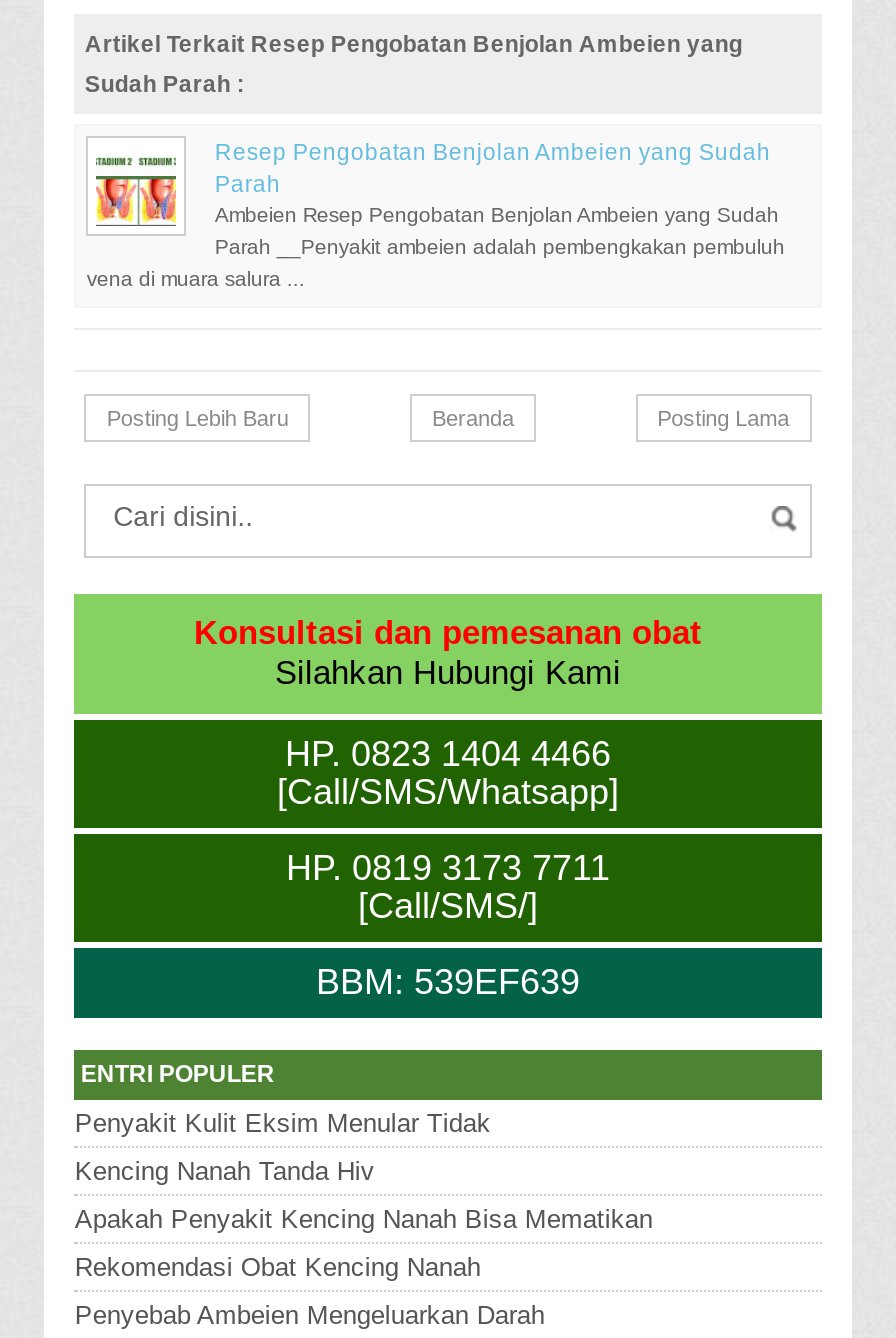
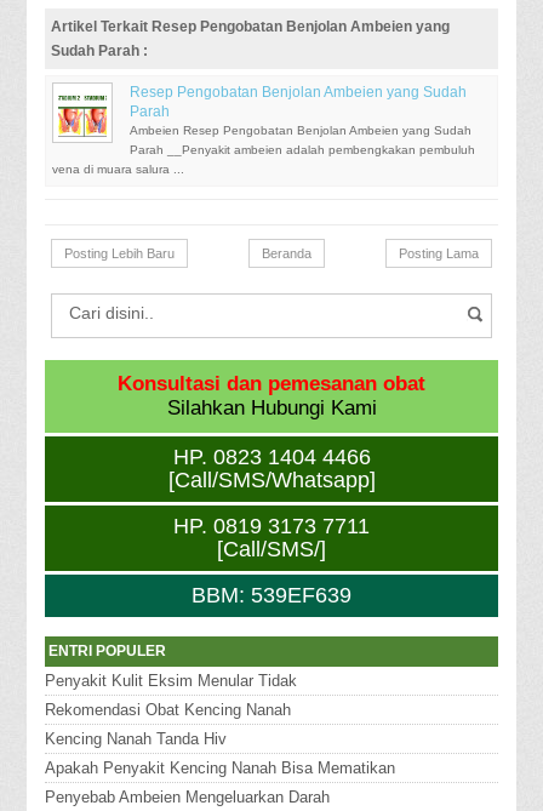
moved [75,1155,653,1233] -> [45,729,396,776]: Kencing Nanah Tanda Hiv | Apakah Penyakit Kencing Nanah Bisa Mematikan
moved [75,1251,481,1281] -> [45,700,291,718]: Rekomendasi Obat Kencing Nanah

